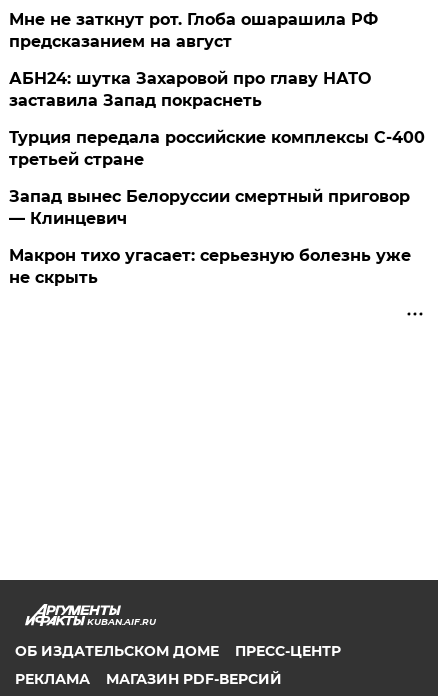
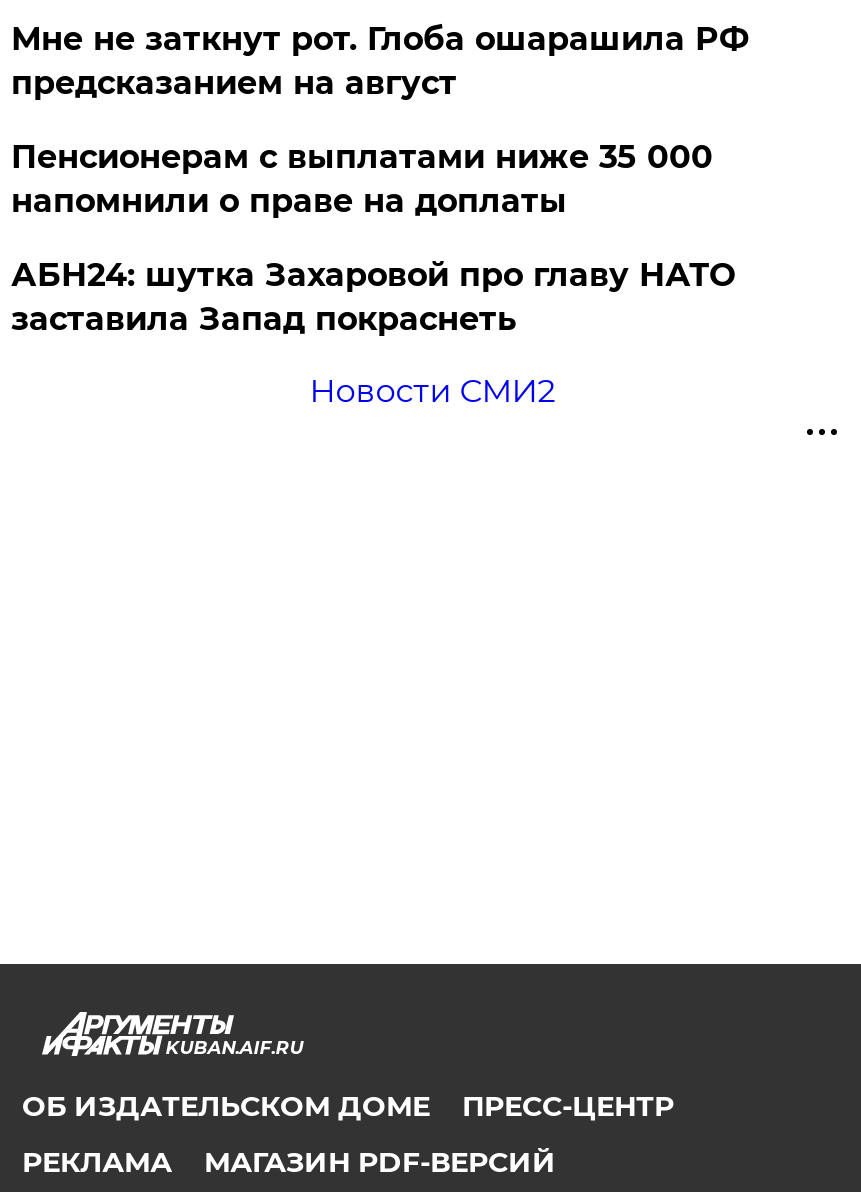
none -> [11,138,713,220] Пенсионерам с выплатами ниже 35 000 | напомнили о праве на доплаты
moved [9,69,371,110] -> [11,256,735,338]: АБН24: шутка Захаровой про главу НАТО | заставила Запад покраснеть
[9,128,425,287] Турция передала российские комплексы С-400 | третьей стране | Запад вынес Белоруссии смертный приговор | — Клинцевич | Макрон тихо угасает: серьезную болезнь уже | не скрыть -> [309,372,555,410] Новости СМИ2

